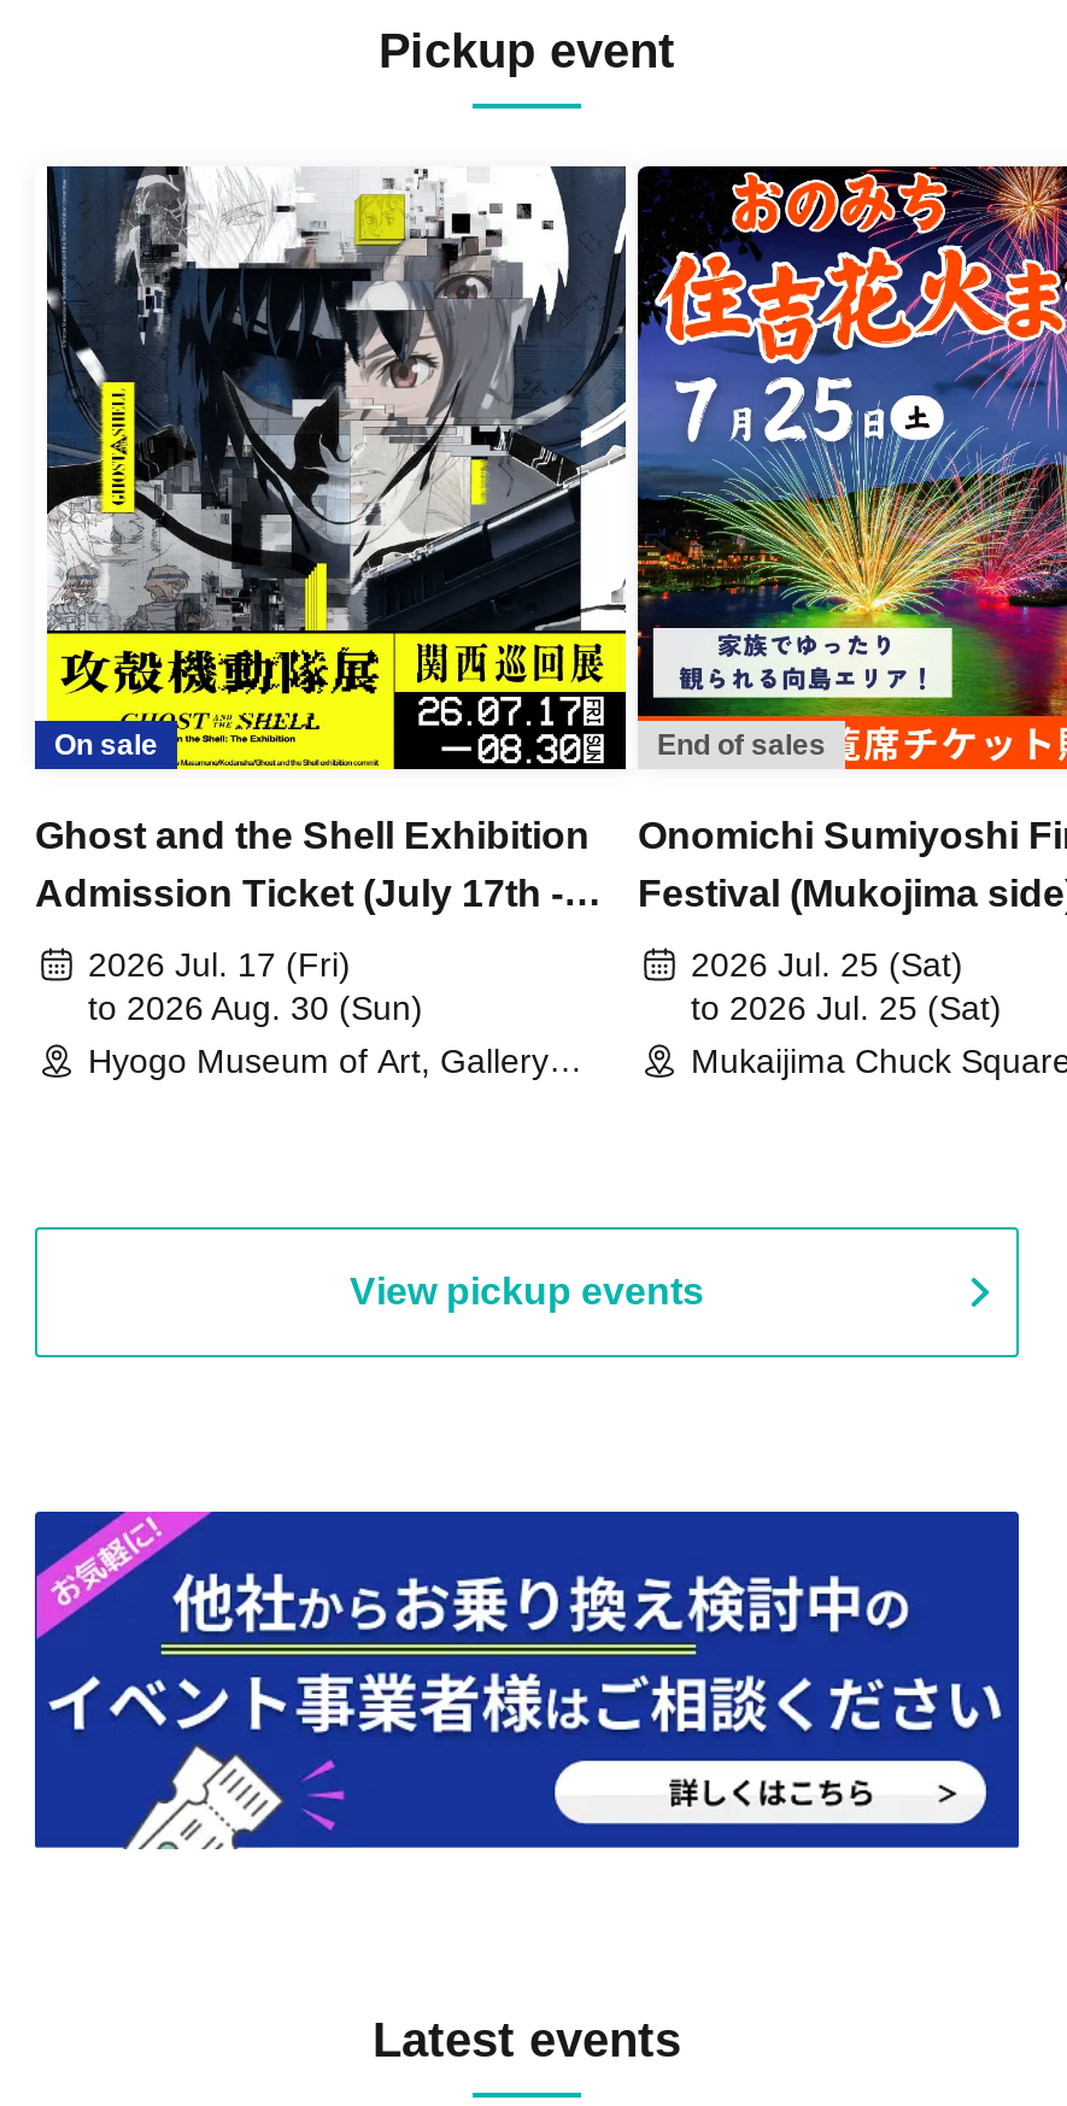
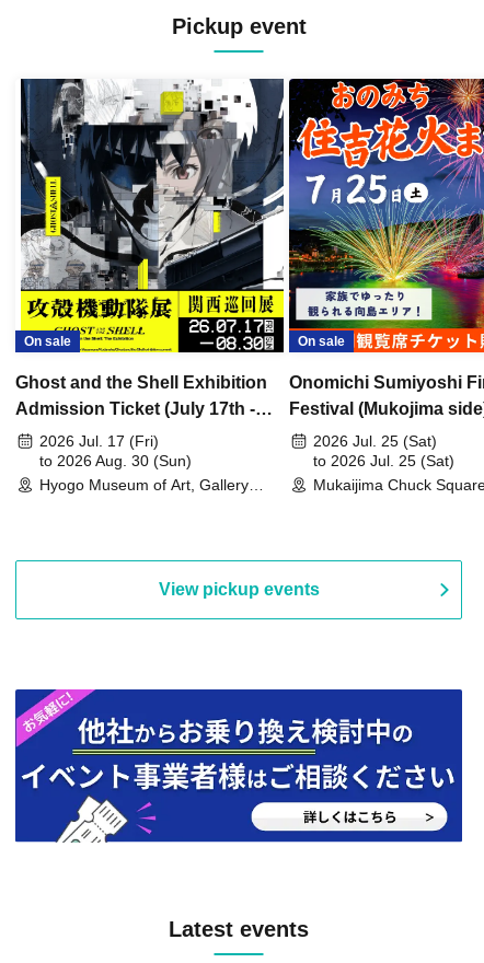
[657,727,826,761] End of sales -> [298,333,345,349] On sale

